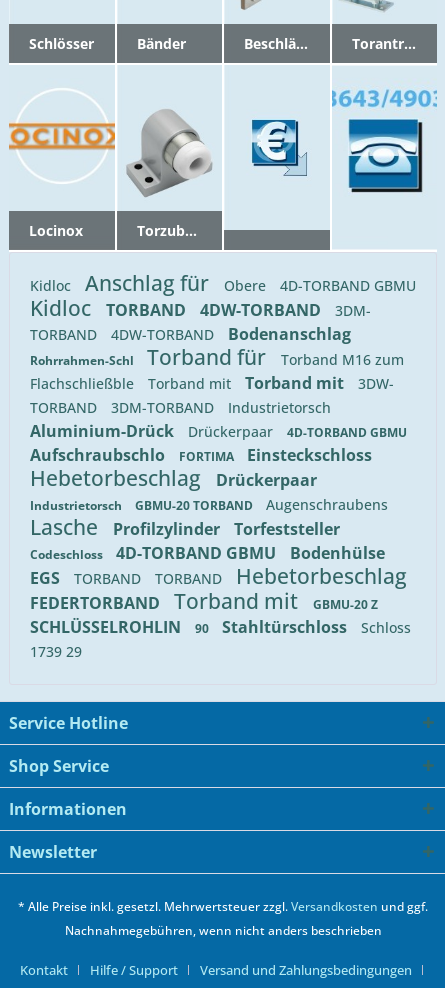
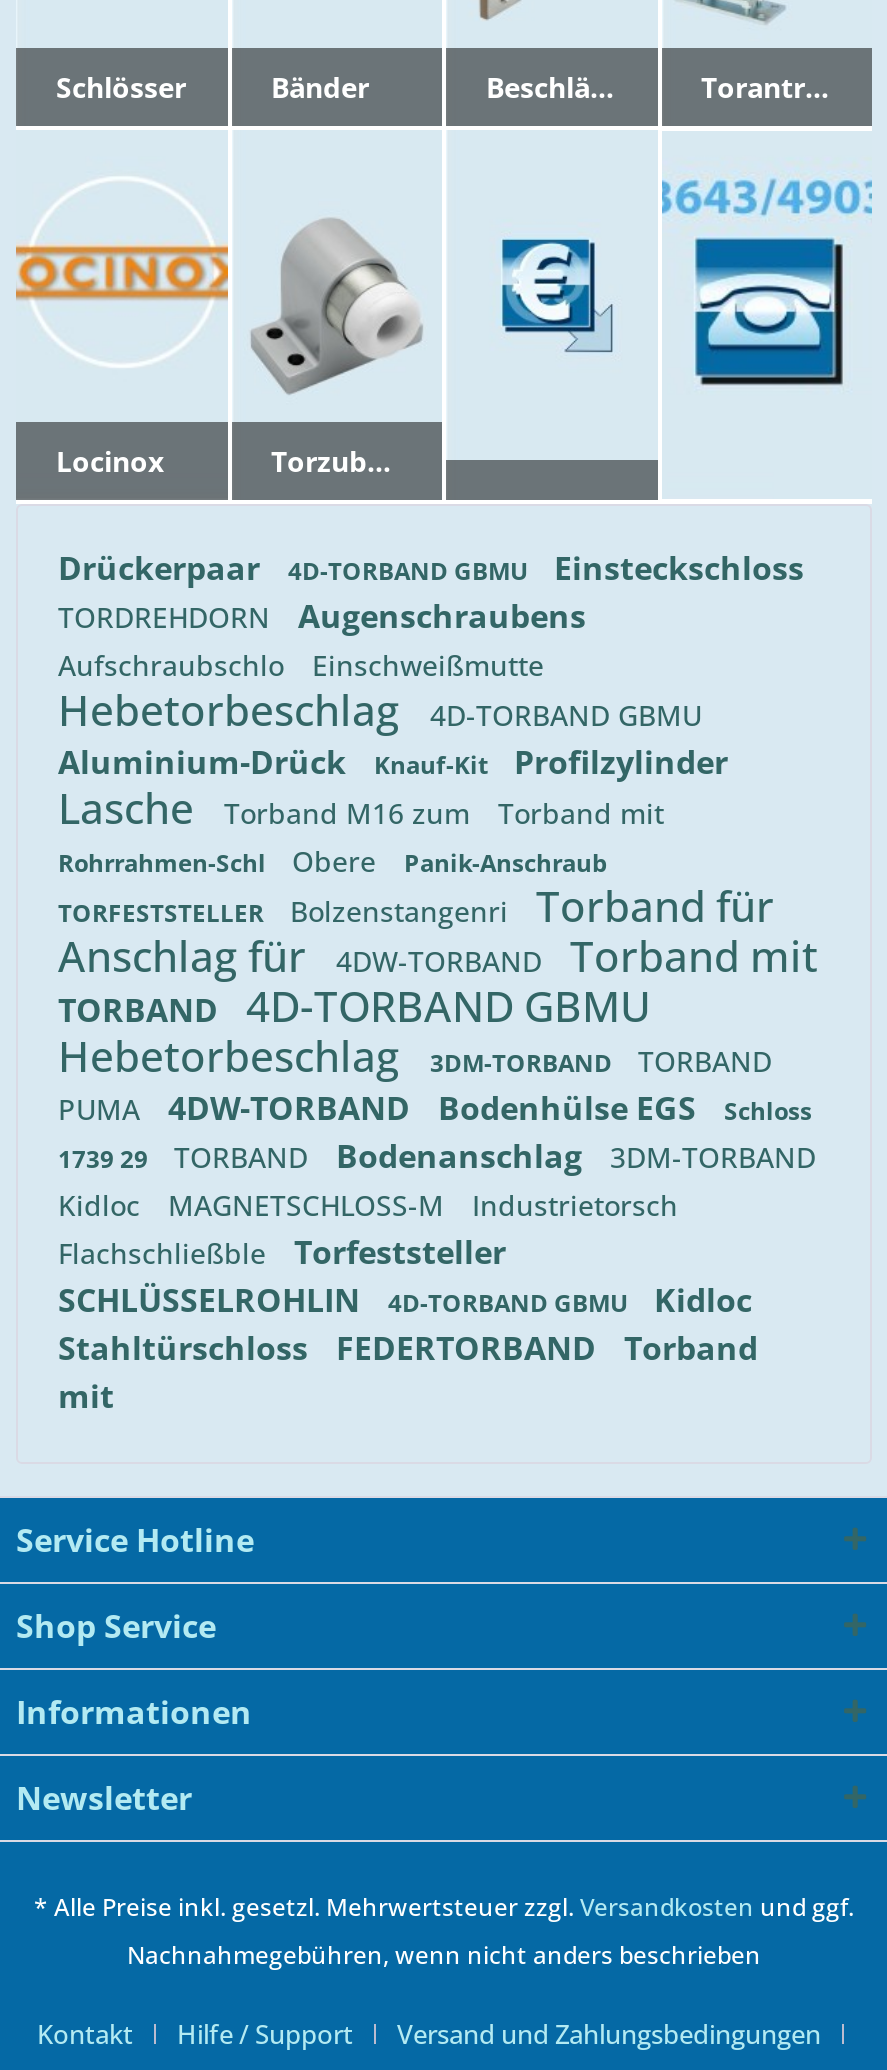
[30,269,416,661] Kidloc Anschlag für Obere 4D-TORBAND GBMU | Kidloc TORBAND 4DW-TORBAND 3DM- | TORBAND 4DW-TORBAND Bodenanschlag | Rohrrahmen-Schl Torband für Torband M16 zum | Flachschließble Torband mit Torband mit 3DW- | TORBAND 3DM-TORBAND Industrietorsch | Aluminium-Drück Drückerpaar 4D-TORBAND GBMU | Aufschraubschlo FORTIMA Einsteckschloss | Hebetorbeschlag Drückerpaar | Industrietorsch GBMU-20 TORBAND Augenschraubens | Lasche Profilzylinder Torfeststeller | Codeschloss 4D-TORBAND GBMU Bodenhülse | EGS TORBAND TORBAND Hebetorbeschlag | FEDERTORBAND Torband mit GBMU-20 Z | SCHLÜSSELROHLIN 90 Stahltürschloss Schloss | 1739 29 -> [58,546,818,1418] Drückerpaar 4D-TORBAND GBMU Einsteckschloss | TORDREHDORN Augenschraubens | Aufschraubschlo Einschweißmutte | Hebetorbeschlag 4D-TORBAND GBMU | Aluminium-Drück Knauf-Kit Profilzylinder | Lasche Torband M16 zum Torband mit | Rohrrahmen-Schl Obere Panik-Anschraub | TORFESTSTELLER Bolzenstangenri Torband für | Anschlag für 4DW-TORBAND Torband mit | TORBAND 4D-TORBAND GBMU | Hebetorbeschlag 3DM-TORBAND TORBAND | PUMA 4DW-TORBAND Bodenhülse EGS Schloss | 1739 29 TORBAND Bodenanschlag 3DM-TORBAND | Kidloc MAGNETSCHLOSS-M Industrietorsch | Flachschließble Torfeststeller | SCHLÜSSELROHLIN 4D-TORBAND GBMU Kidloc | Stahltürschloss FEDERTORBAND Torband | mit

